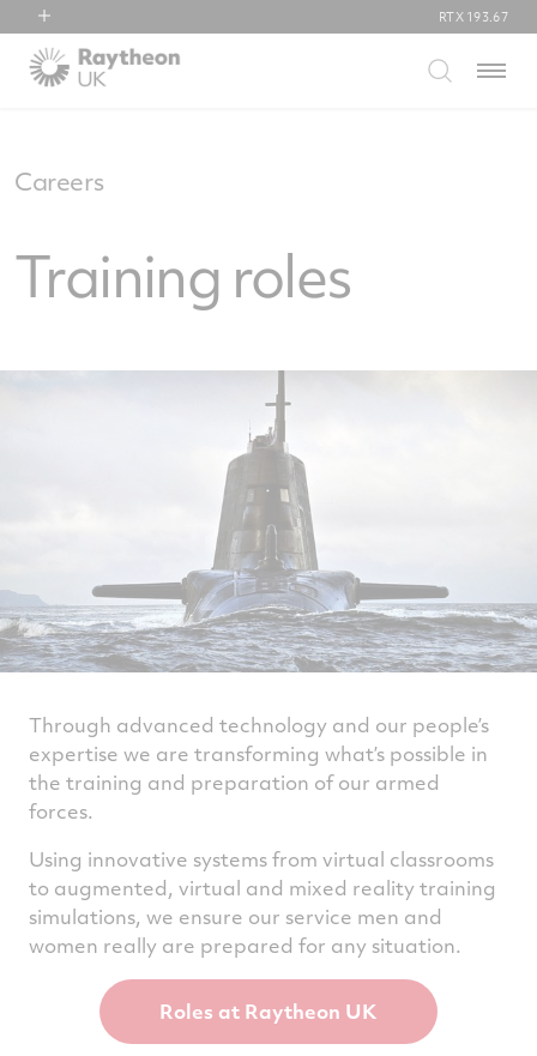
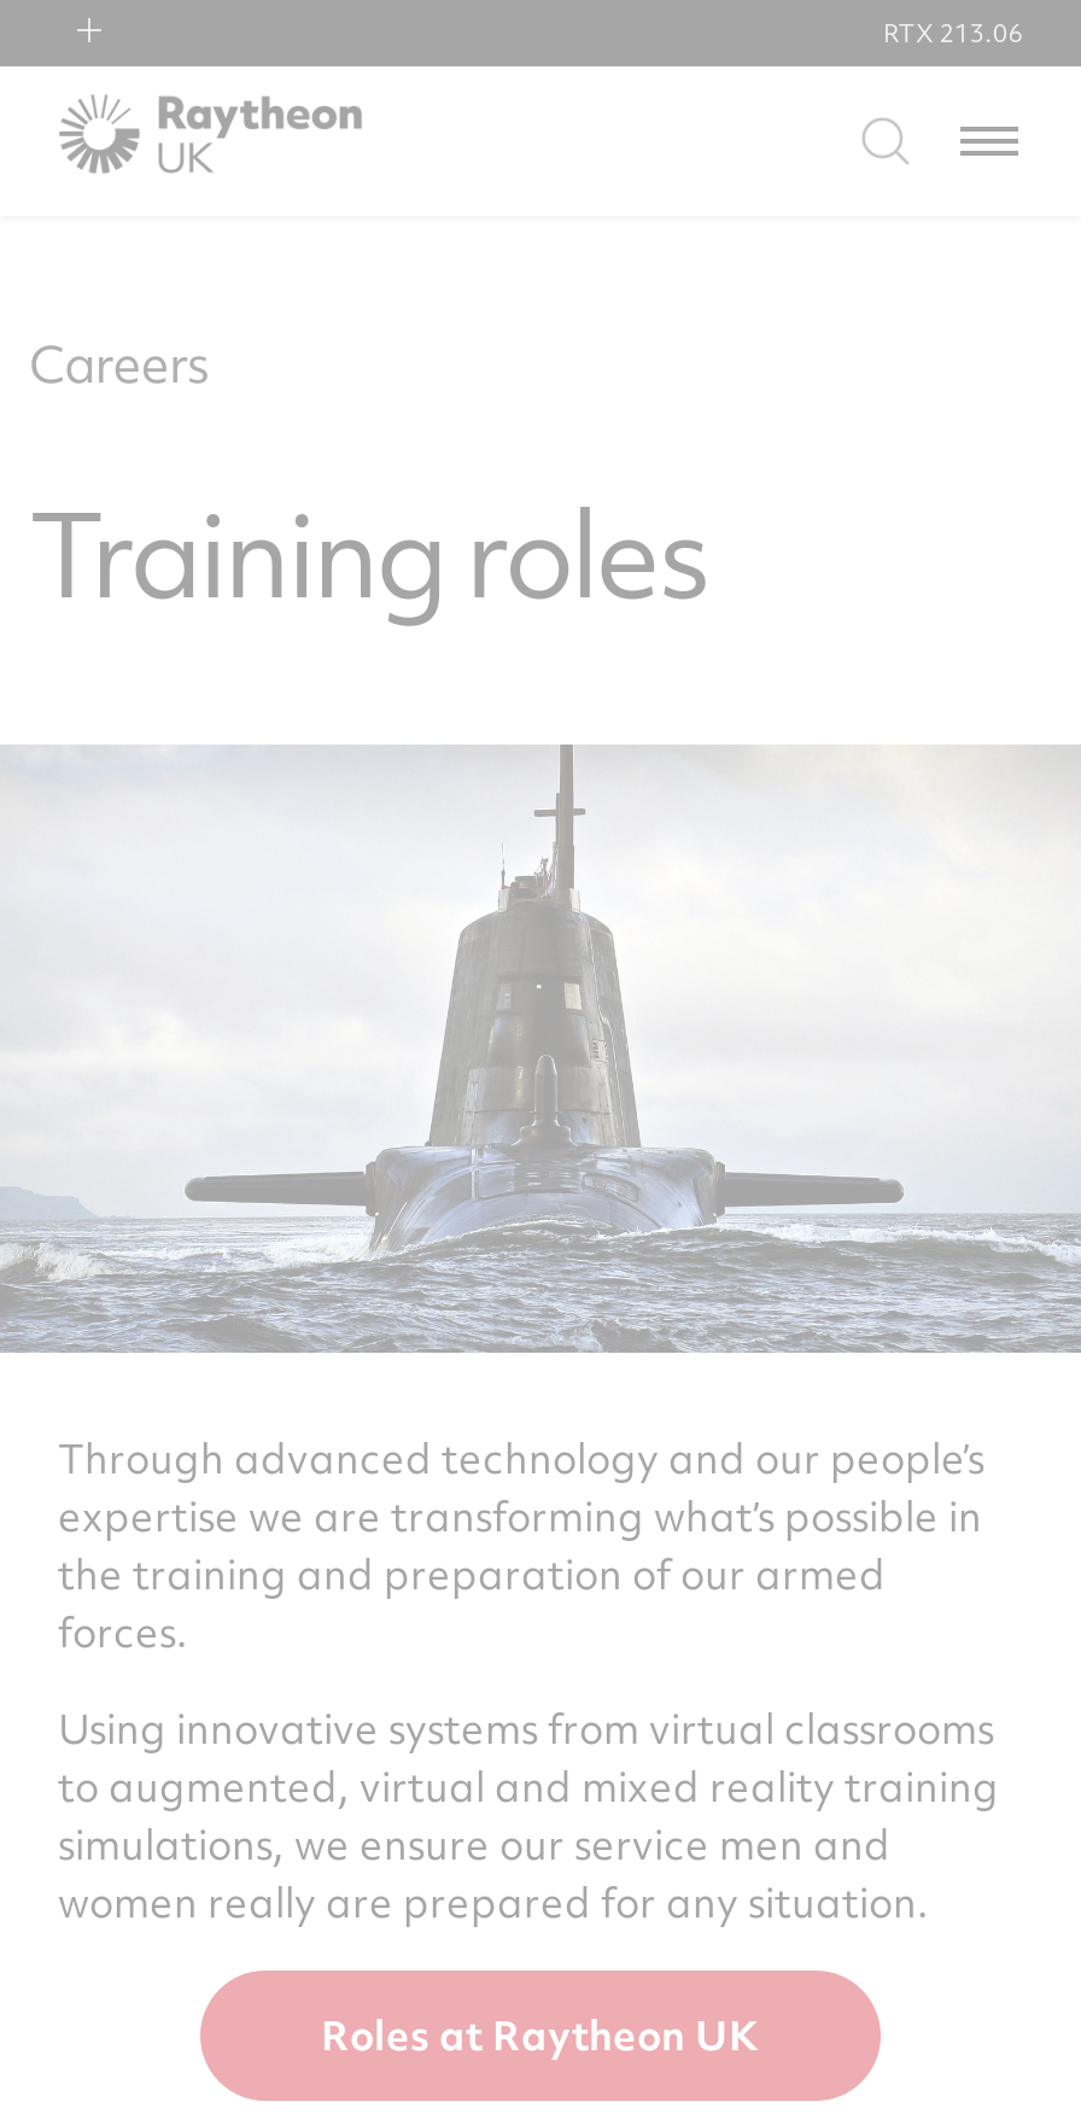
[439,8,508,25] RTX 193.67 -> [883,16,1023,49] RTX 213.06

